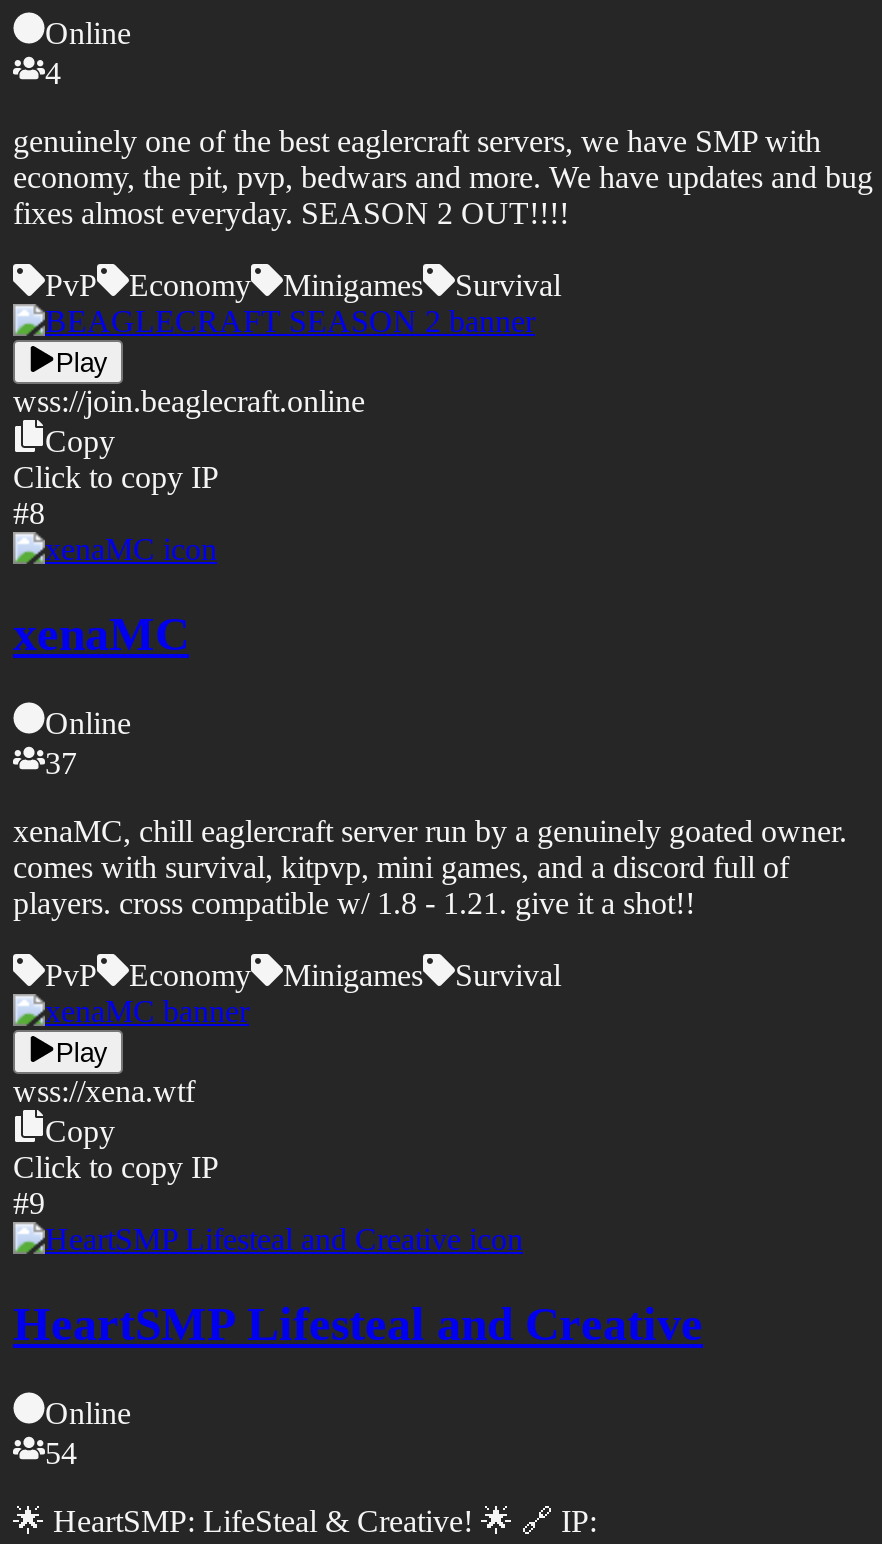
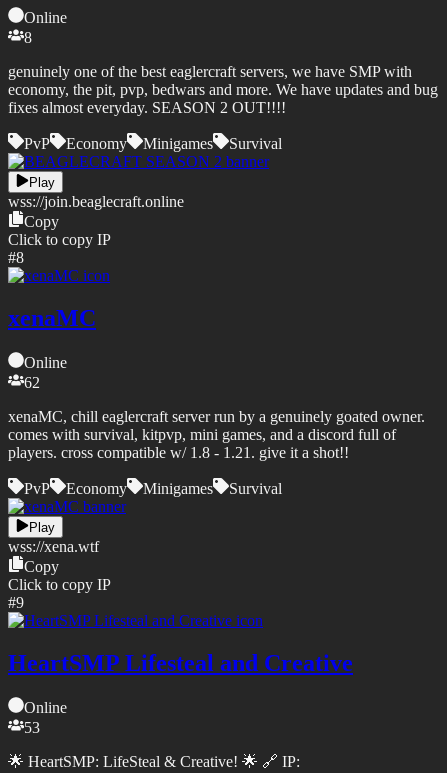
[45,56,61,90] 4 -> [24,29,32,46] 8
[45,746,77,780] 37 -> [24,374,40,391] 62
[45,1436,77,1470] 54 -> [24,719,40,736] 53

